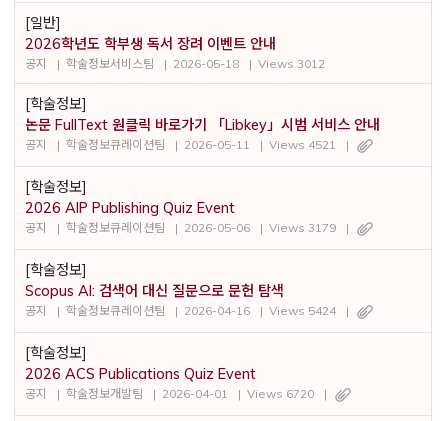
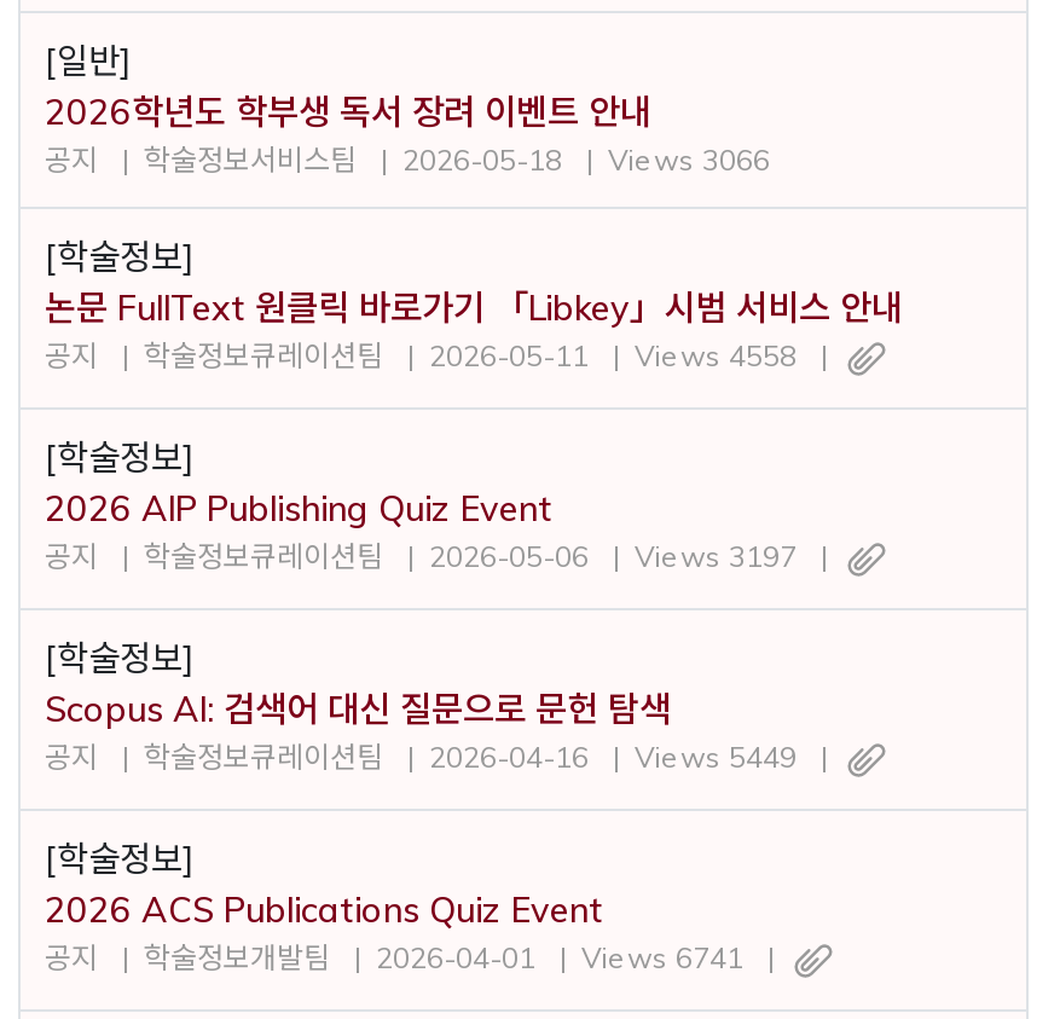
[25,56,325,71] 공지 학술정보서비스팀 2026-05-18 Views 3012 -> [45,141,770,178] 공지 학술정보서비스팀 2026-05-18 Views 3066
[25,137,336,152] 공지 학술정보큐레이션팀 2026-05-11 Views 4521 -> [45,337,797,374] 공지 학술정보큐레이션팀 2026-05-11 Views 4558
[25,220,336,235] 공지 학술정보큐레이션팀 2026-05-06 Views 3179 -> [45,538,797,574] 공지 학술정보큐레이션팀 2026-05-06 Views 3197
[25,303,336,318] 공지 학술정보큐레이션팀 2026-04-16 Views 5424 -> [45,739,797,775] 공지 학술정보큐레이션팀 2026-04-16 Views 5449
[25,386,314,401] 공지 학술정보개발팀 2026-04-01 Views 6720 -> [45,939,743,975] 공지 학술정보개발팀 2026-04-01 Views 6741

